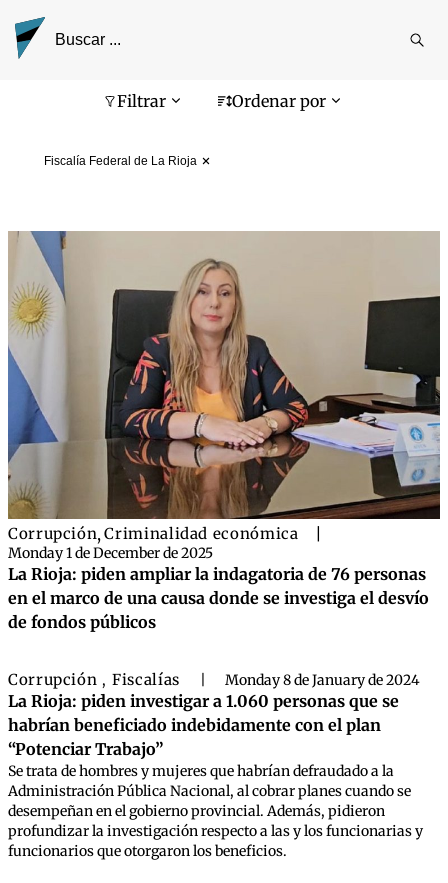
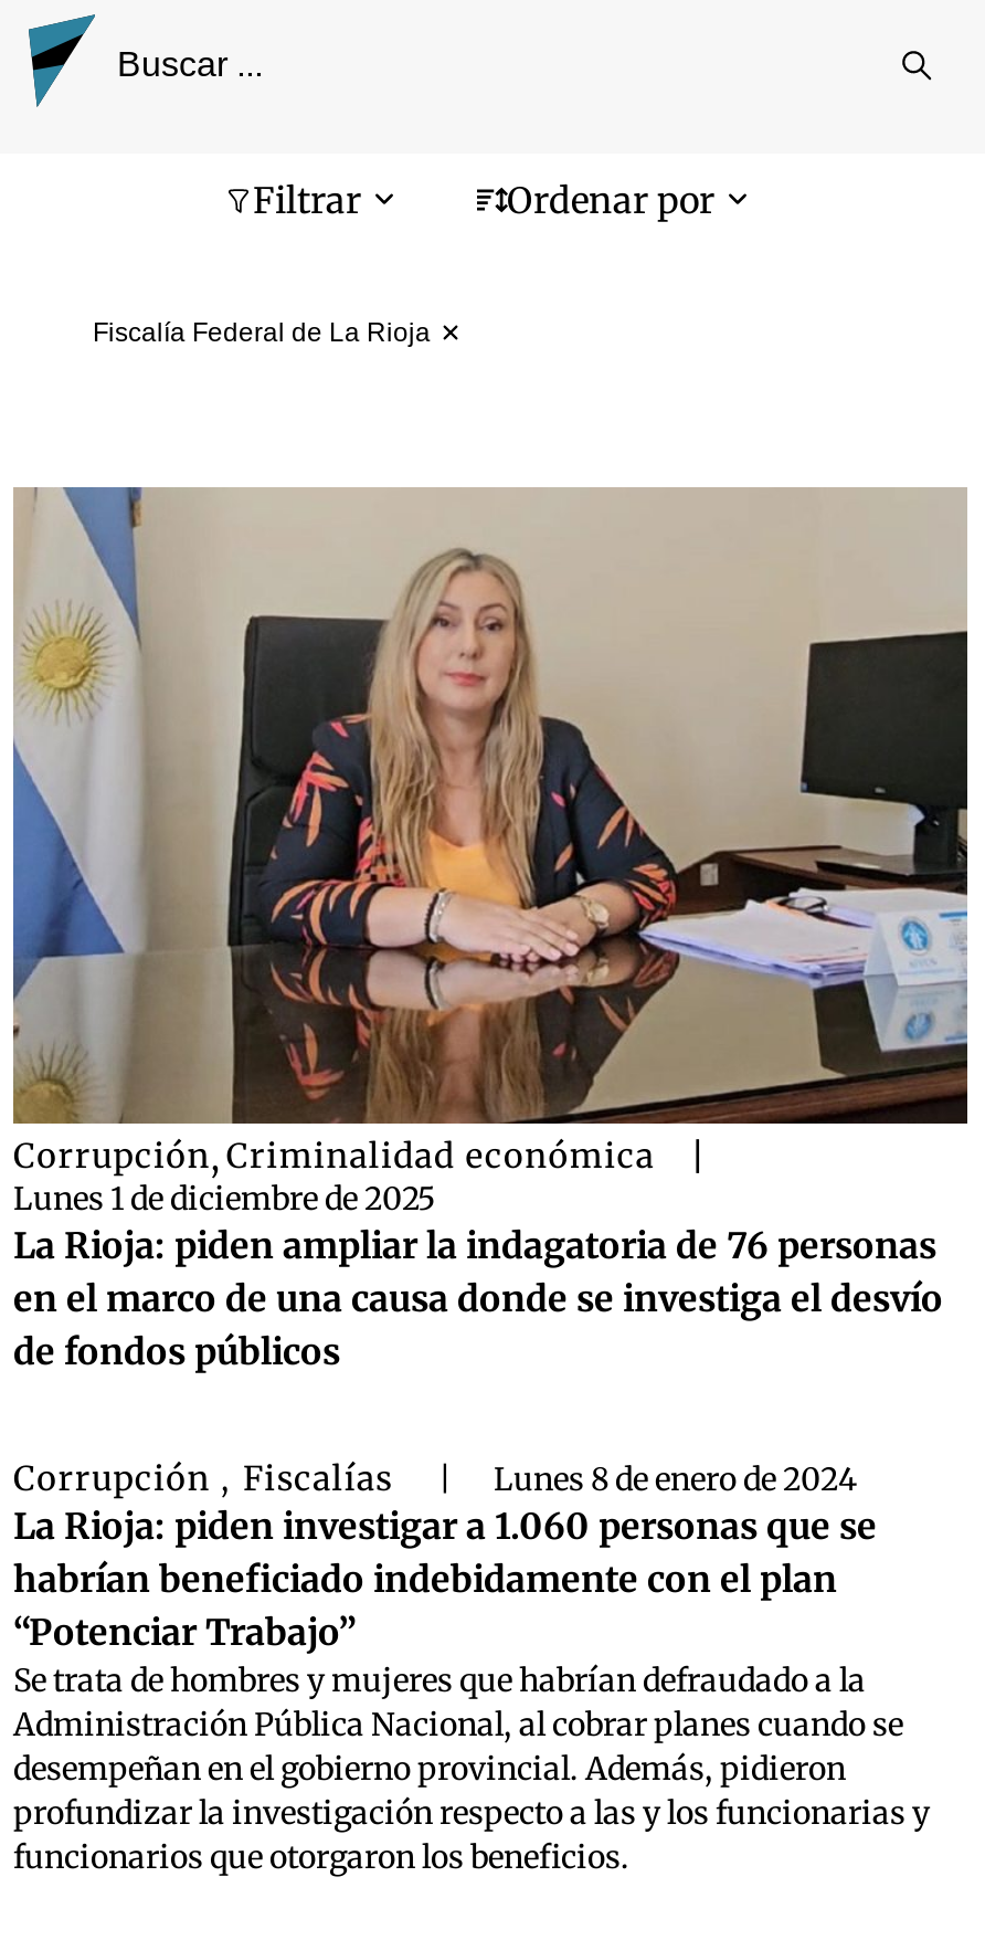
[8,544,213,562] Monday 1 de December de 2025 -> [13,1179,435,1219] Lunes 1 de diciembre de 2025
[225,671,420,689] Monday 8 de January de 2024 -> [494,1459,858,1499] Lunes 8 de enero de 2024

